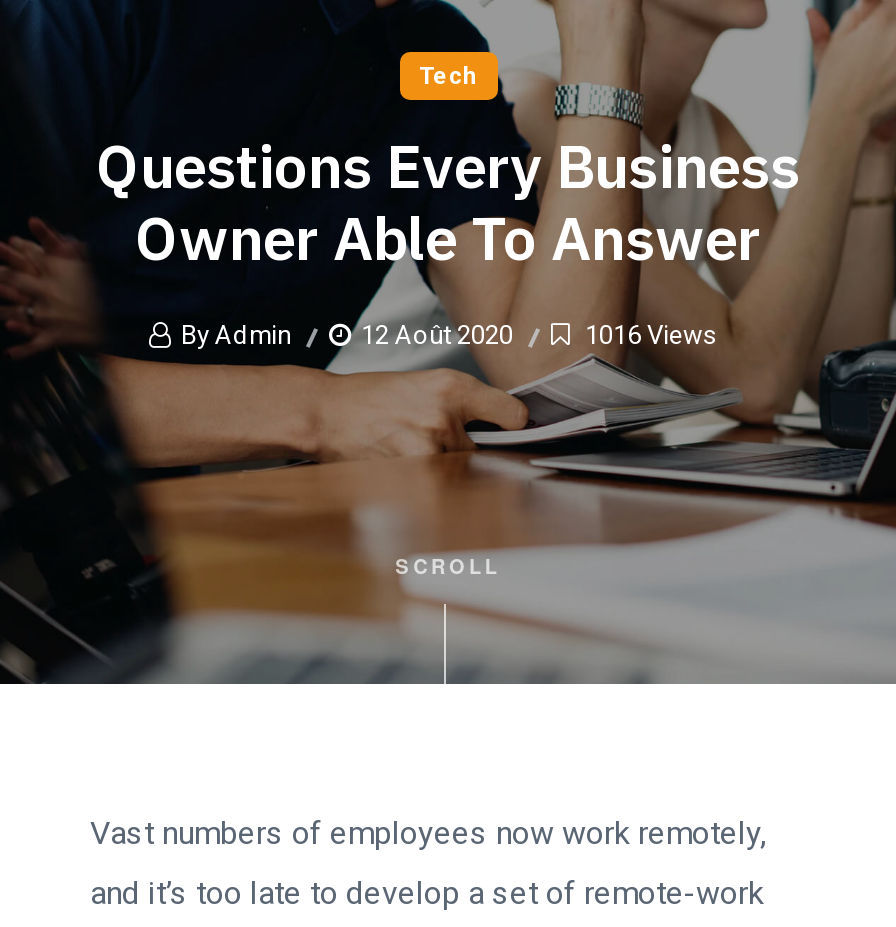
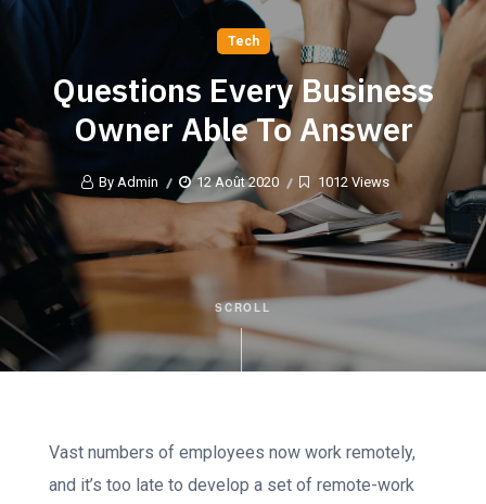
[579,320,717,350] 1016 Views -> [314,174,389,190] 1012 Views

